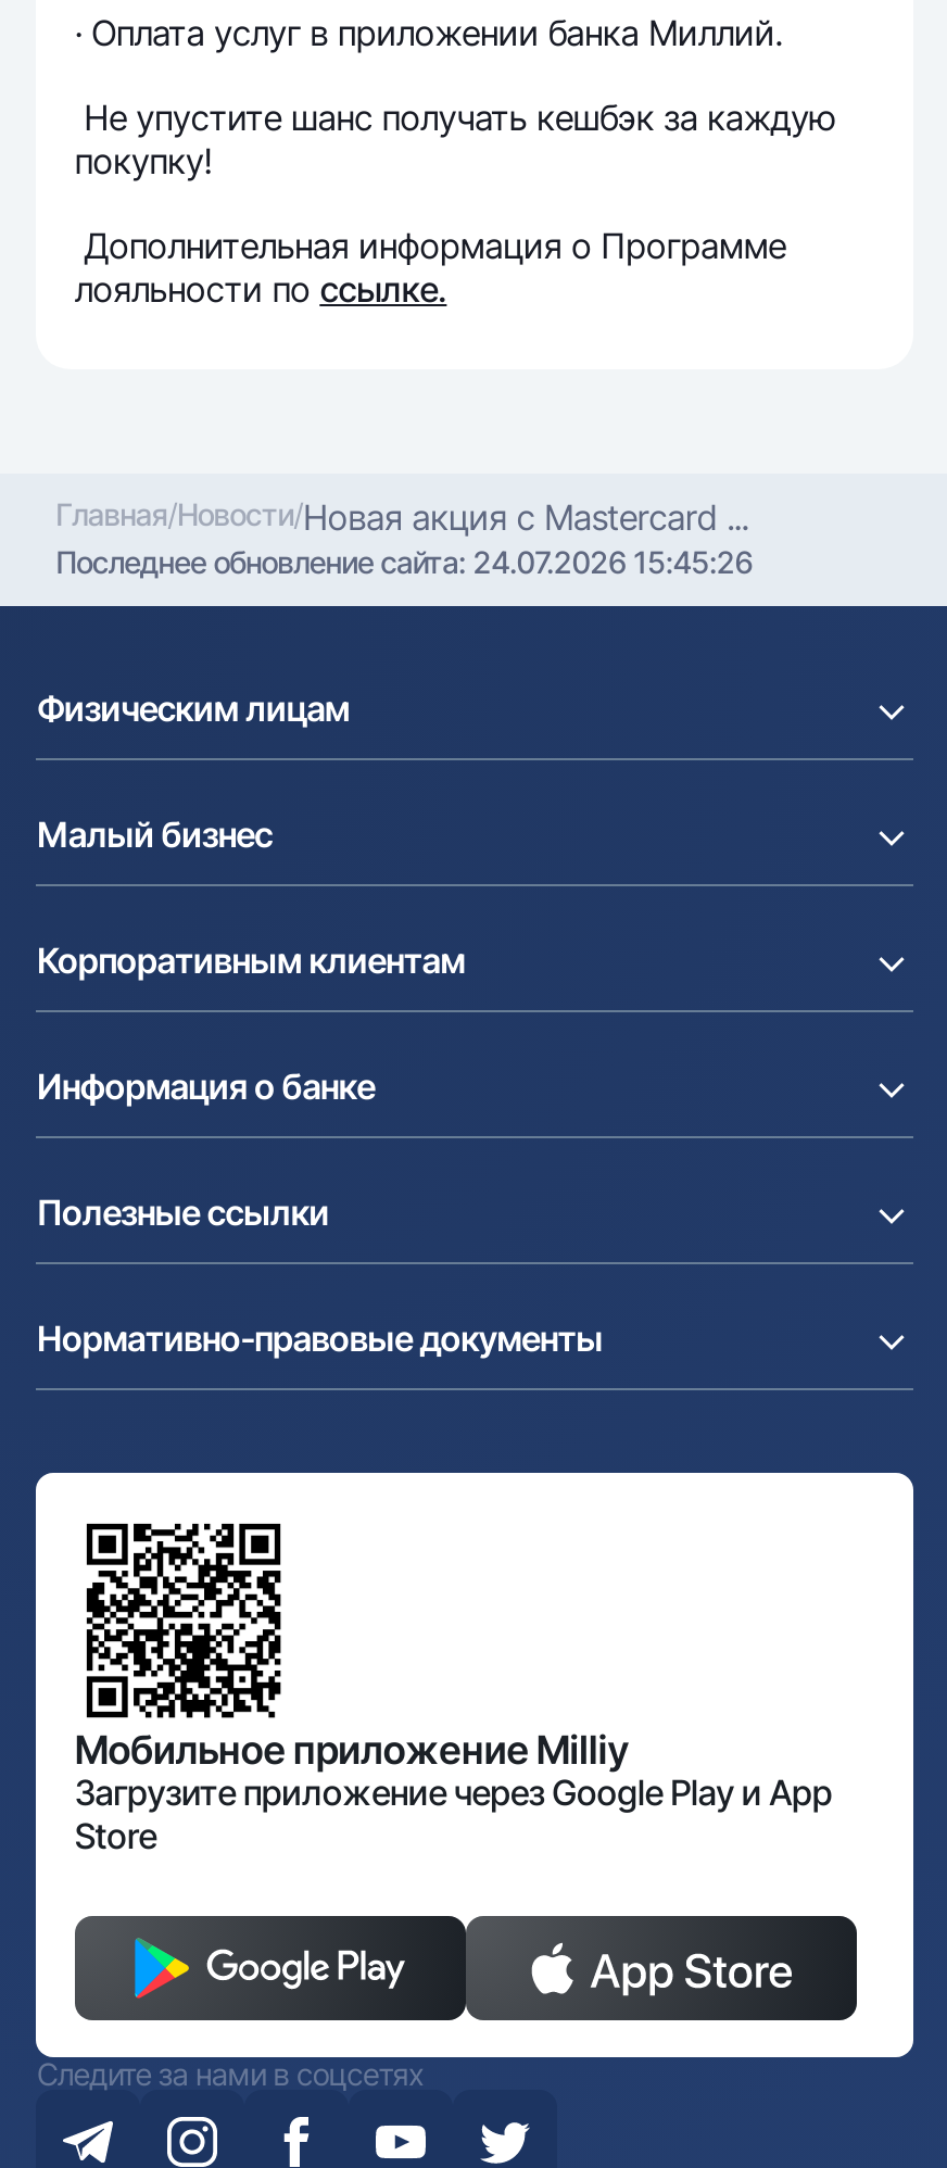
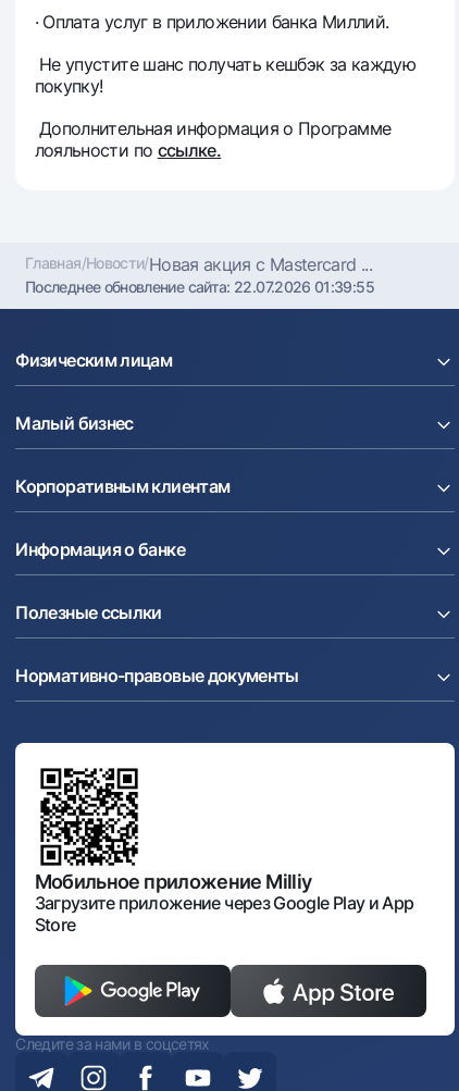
[55,543,752,580] Последнее обновление сайта: 24.07.2026 15:45:26 -> [25,277,374,296] Последнее обновление сайта: 22.07.2026 01:39:55

